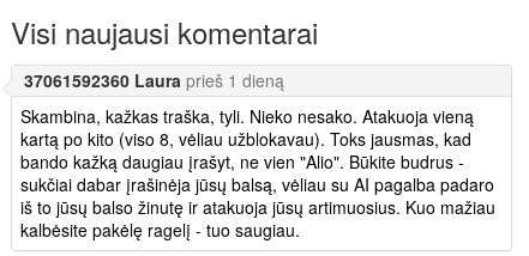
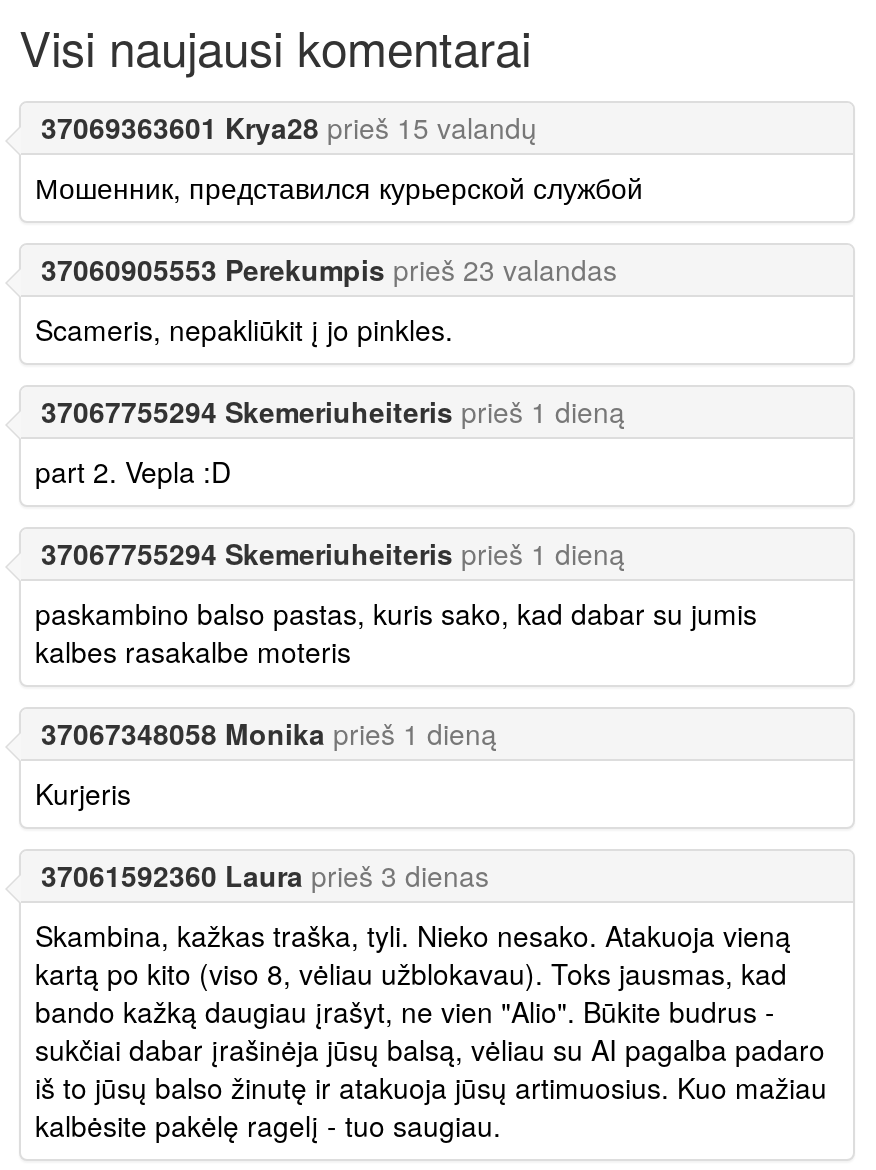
[24,68,284,92] 37061592360 Laura prieš 1 dieną -> [35,106,757,894] 37069363601 Krya28 prieš 15 valandų | Мошенник, представился курьерской службой | 37060905553 Perekumpis prieš 23 valandas | Scameris, nepakliūkit į jo pinkles. | 37067755294 Skemeriuheiteris prieš 1 dieną | part 2. Vepla :D | 37067755294 Skemeriuheiteris prieš 1 dieną | paskambino balso pastas, kuris sako, kad dabar su jumis | kalbes rasakalbe moteris | 37067348058 Monika prieš 1 dieną | Kurjeris | 37061592360 Laura prieš 3 dienas

